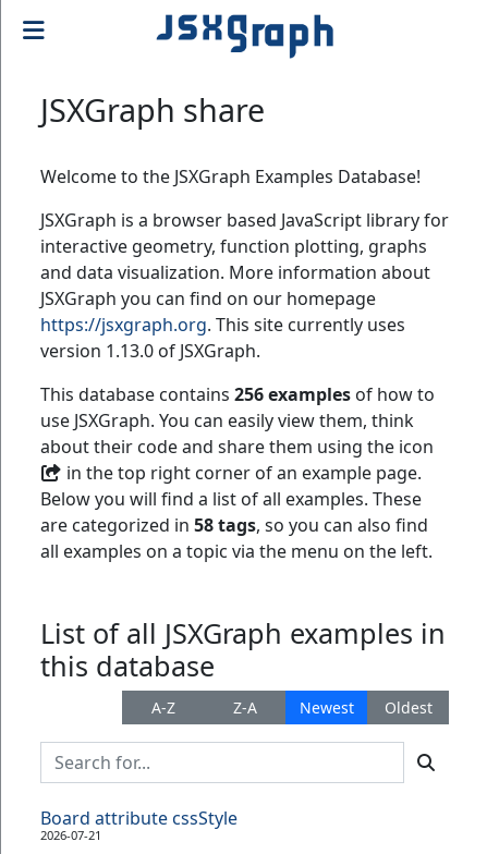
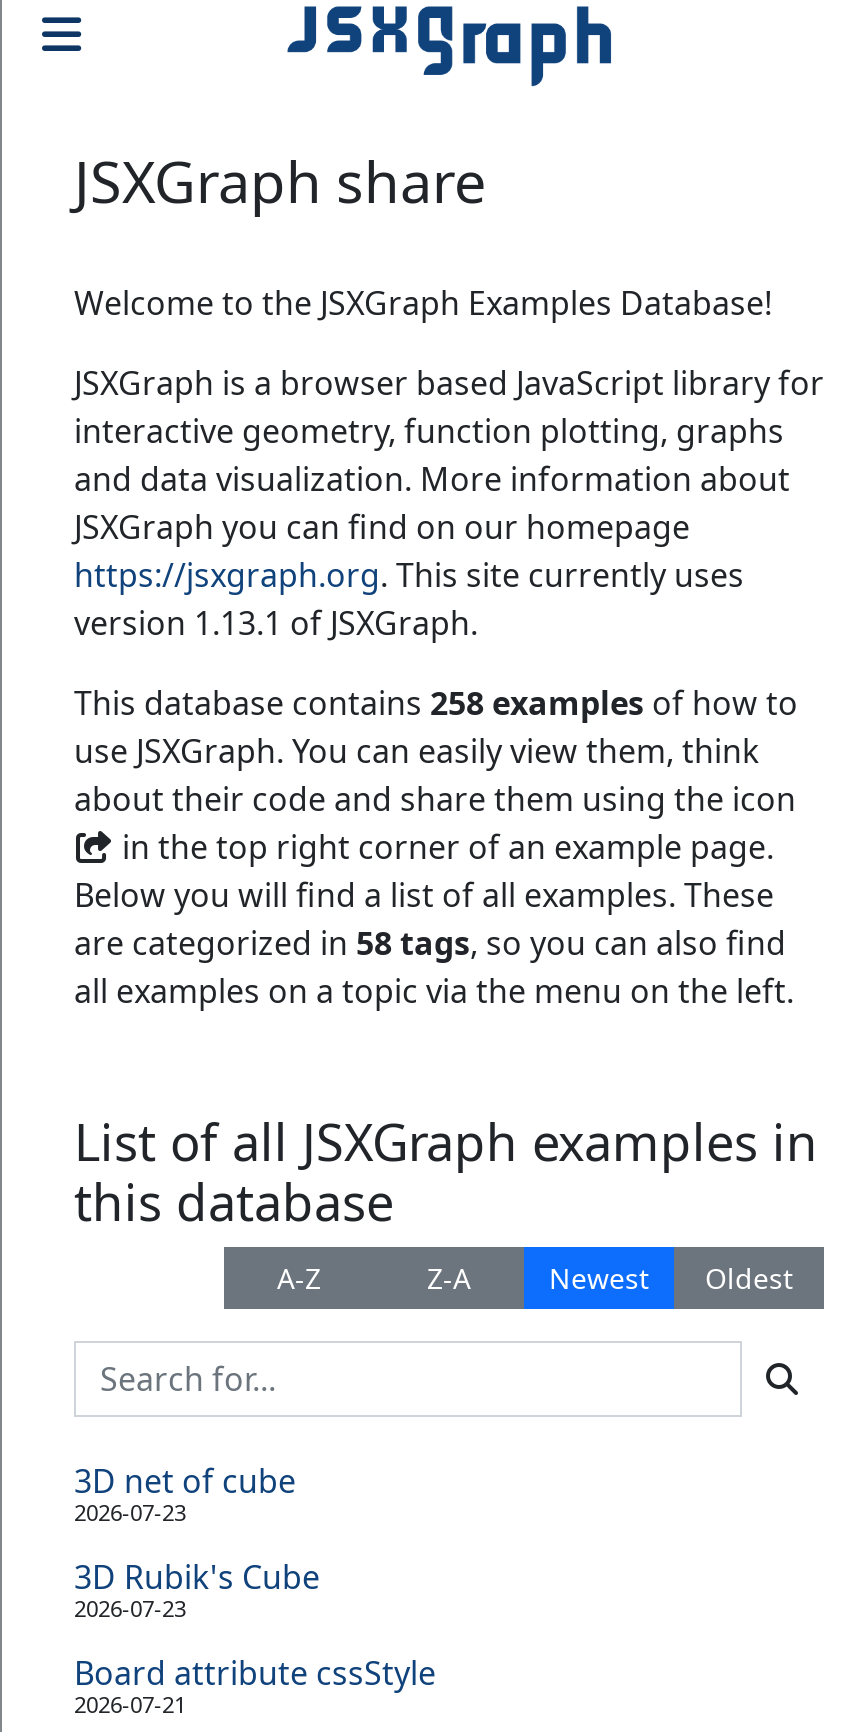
[40,339,260,363] version 1.13.0 of JSXGraph. -> [74,601,478,645] version 1.13.1 of JSXGraph.
[40,382,435,406] This database contains 256 examples of how to -> [74,681,798,725] This database contains 258 examples of how to
none -> [74,1459,320,1623] 3D net of cube | 2026-07-23 | 3D Rubik's Cube | 2026-07-23

